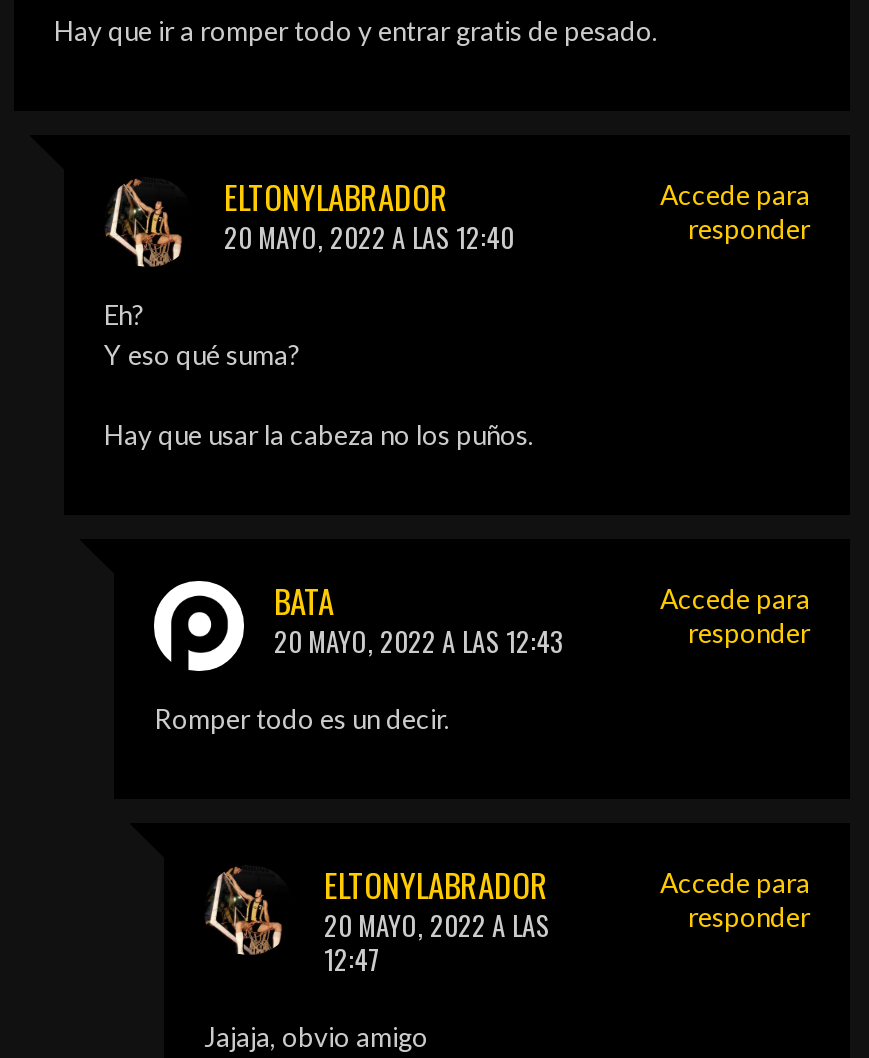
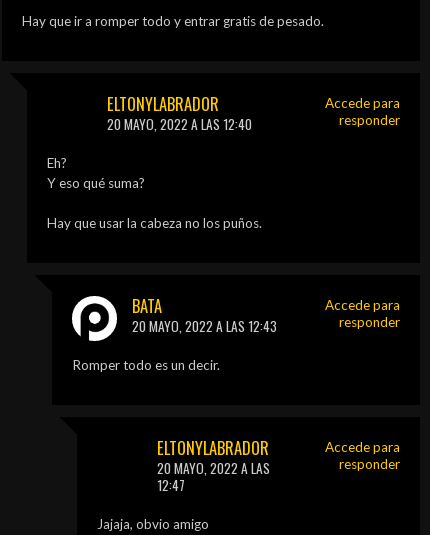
[104,176,184,268] [image] -> none
[204,864,284,956] [image] -> none

